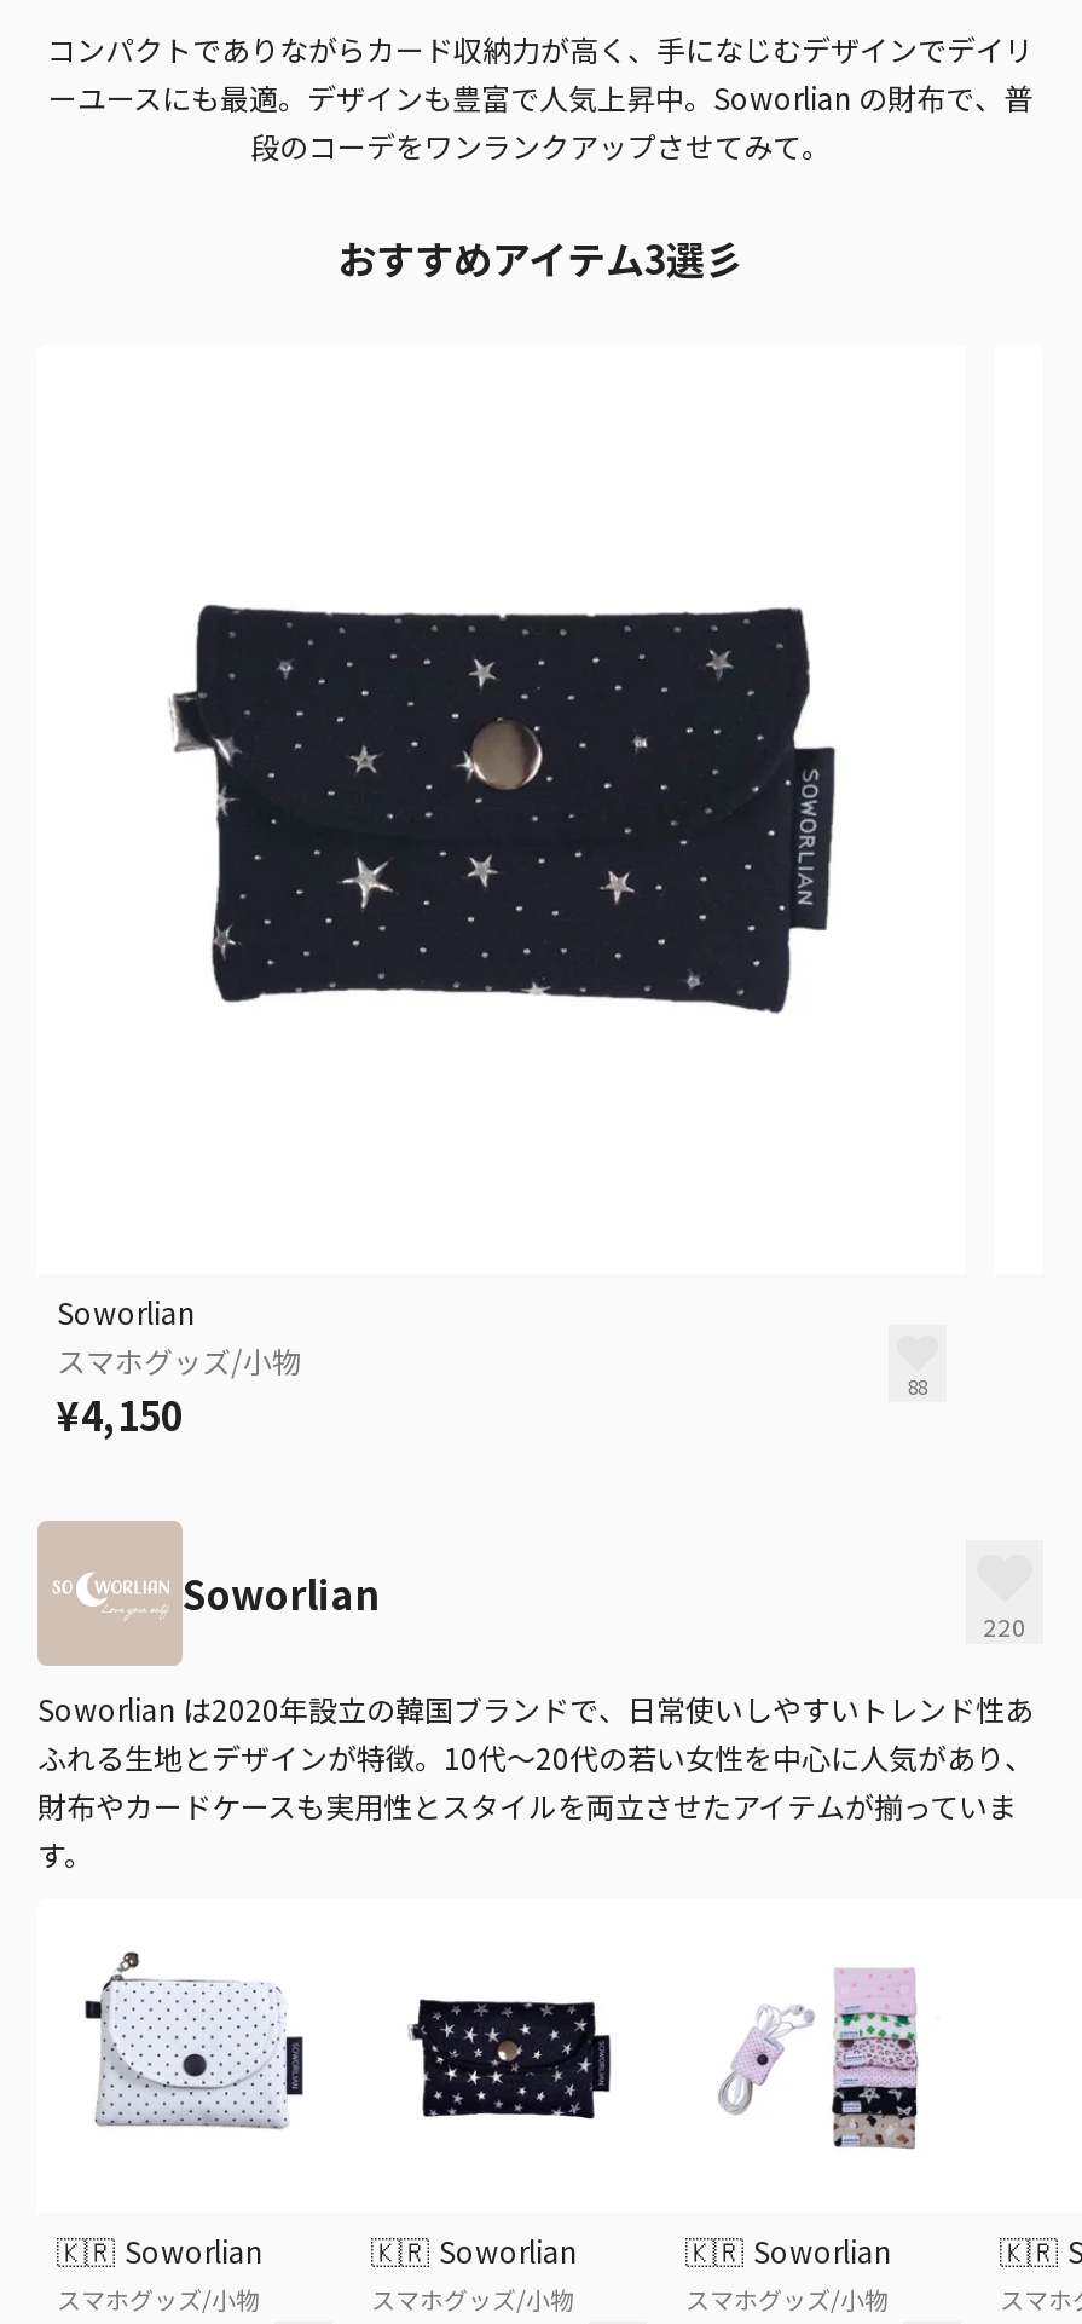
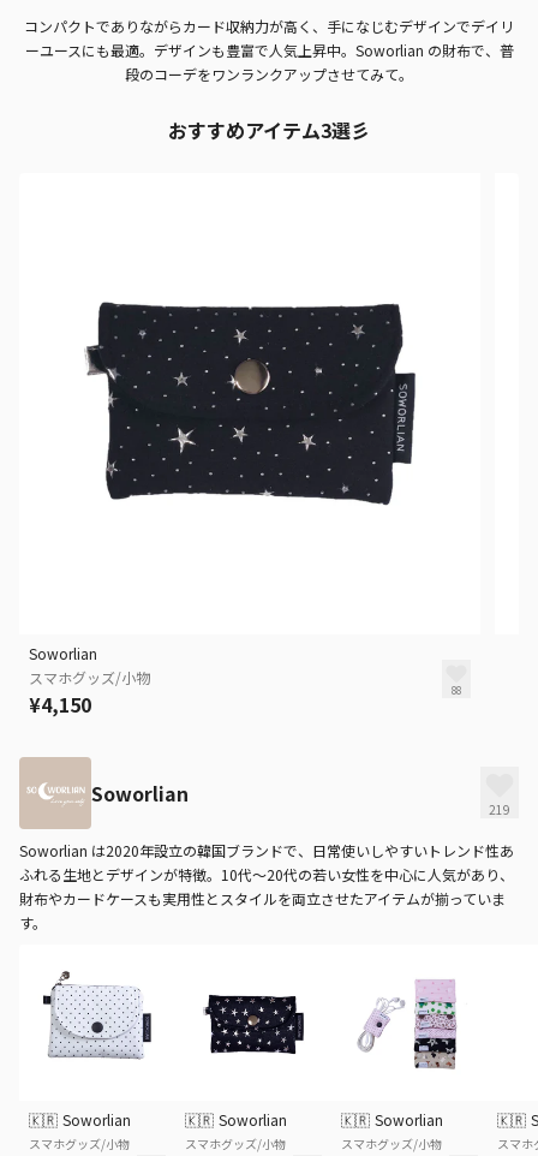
[983,1608,1026,1644] 220 -> [489,800,510,818] 219

